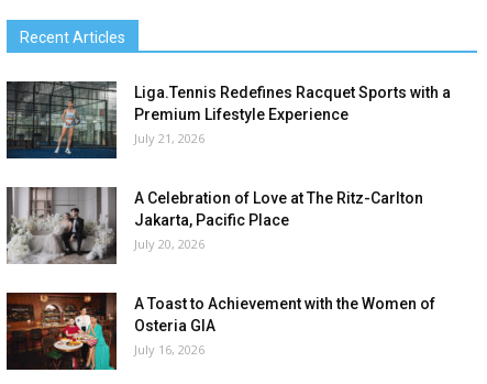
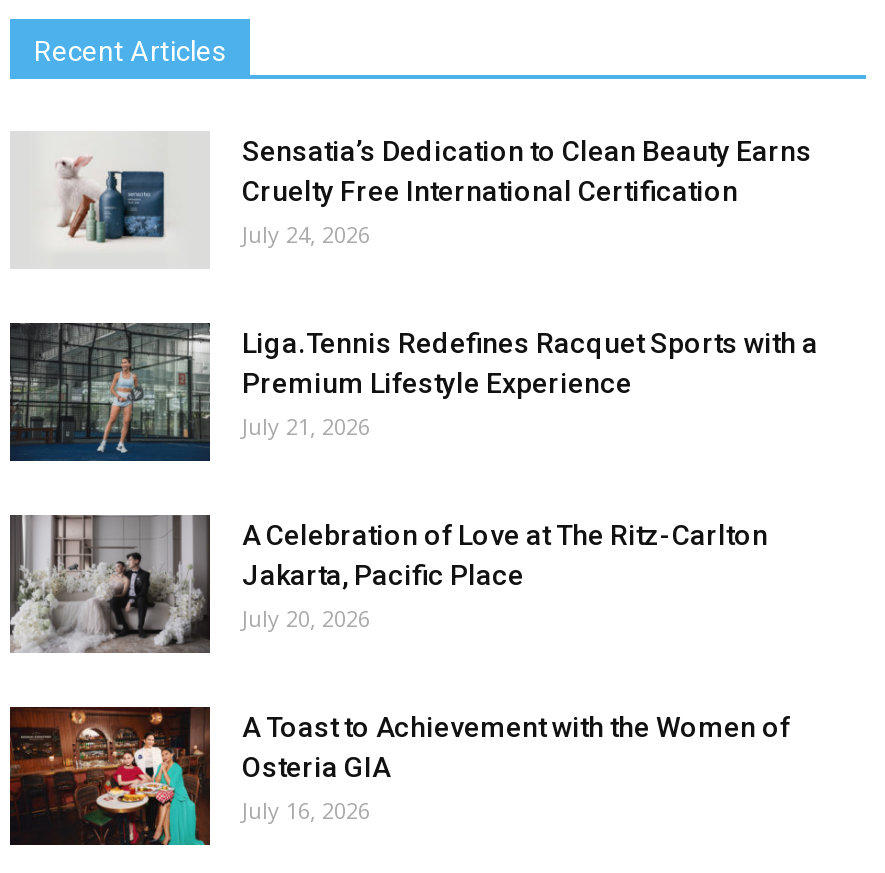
none -> [10,133,812,271] [image] | Sensatia’s Dedication to Clean Beauty Earns | Cruelty Free International Certification | July 24, 2026

